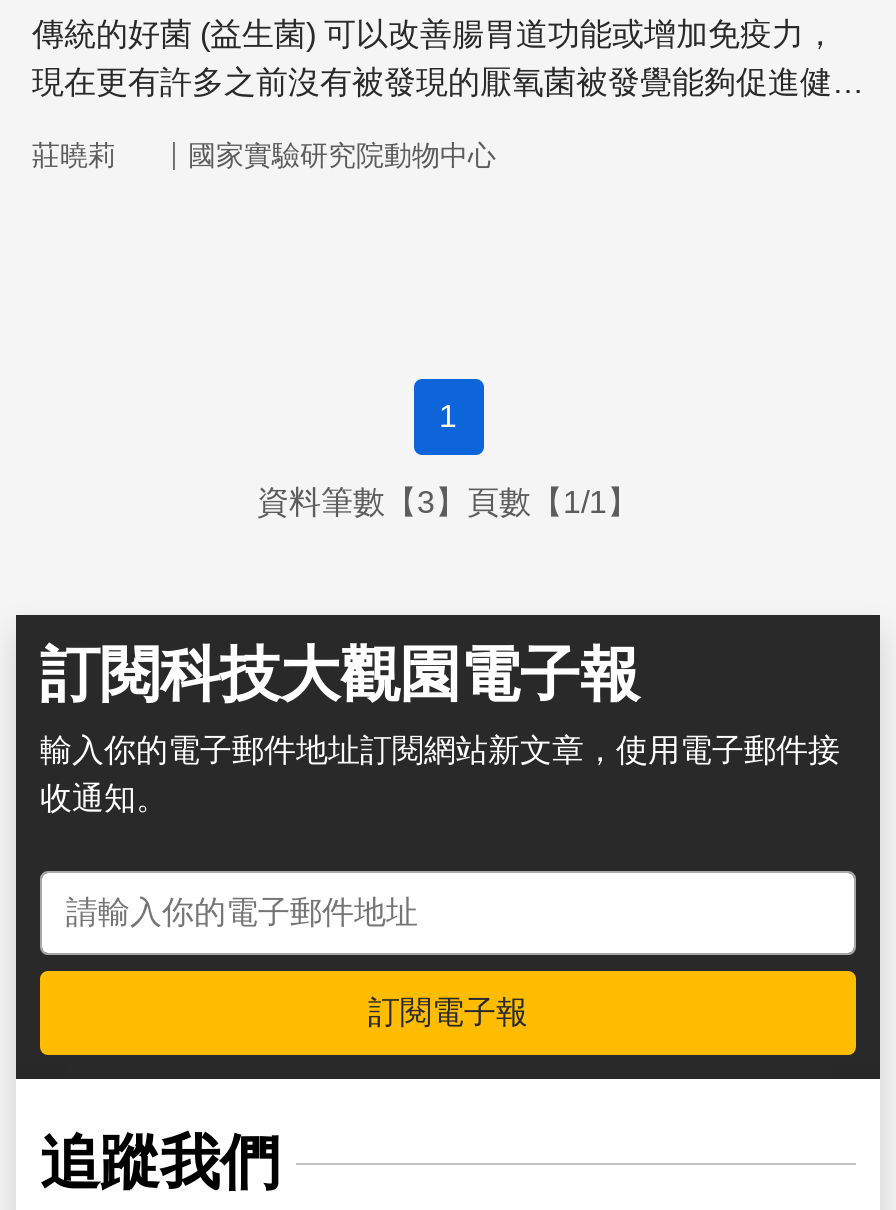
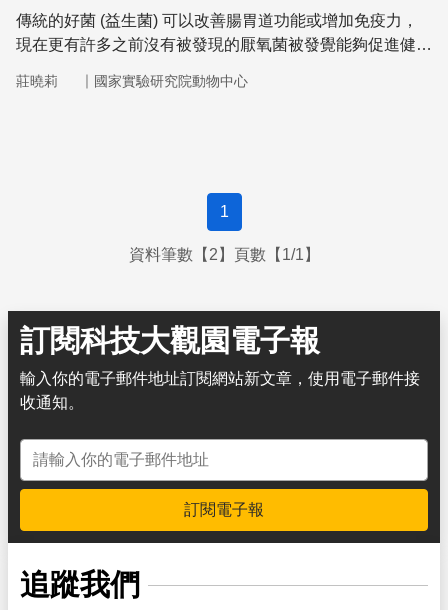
[257,485,639,519] 資料筆數【3】頁數【1/1】 -> [128,246,319,263] 資料筆數【2】頁數【1/1】

